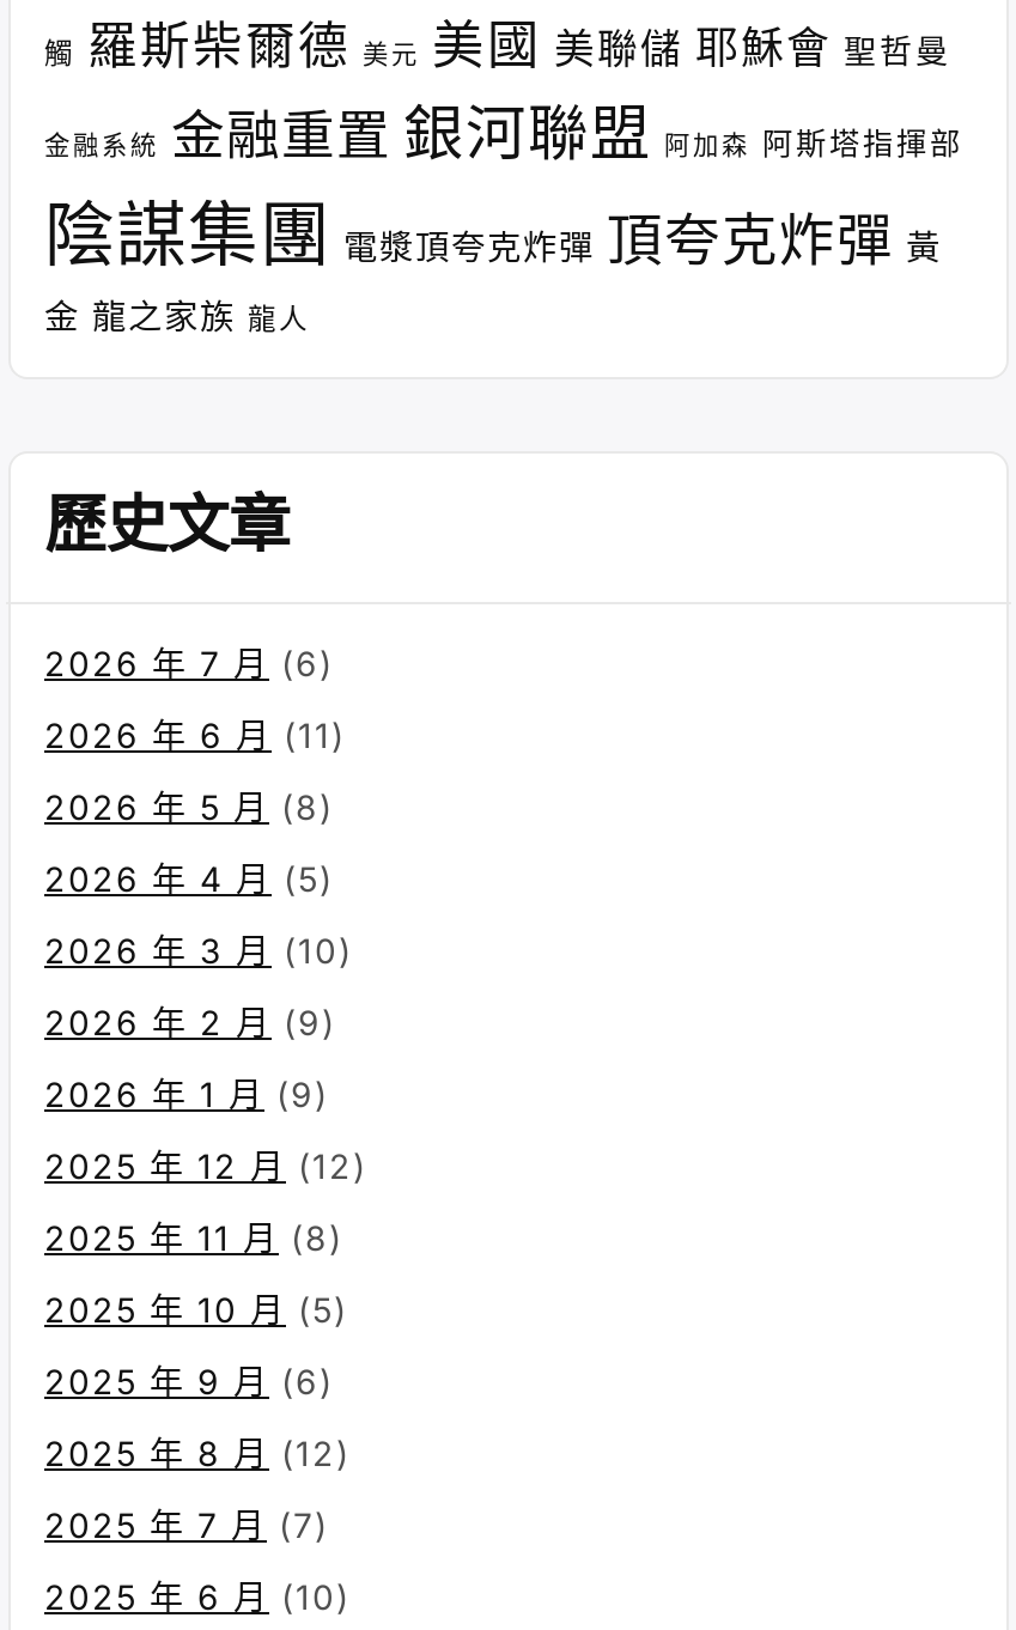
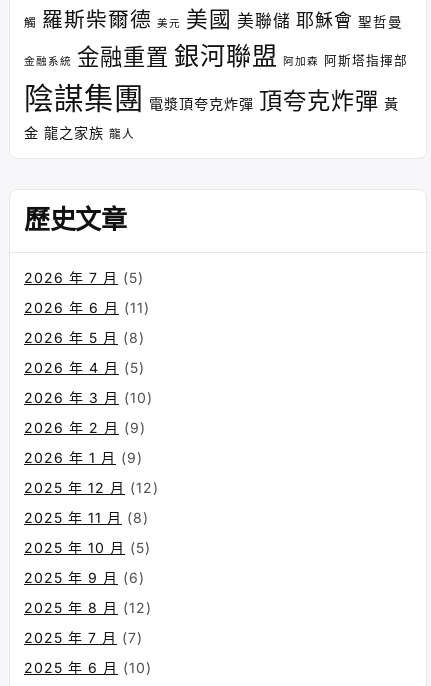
[44,643,334,684] 2026 年 7 月(6) -> [24,269,144,286] 2026 年 7 月(5)

